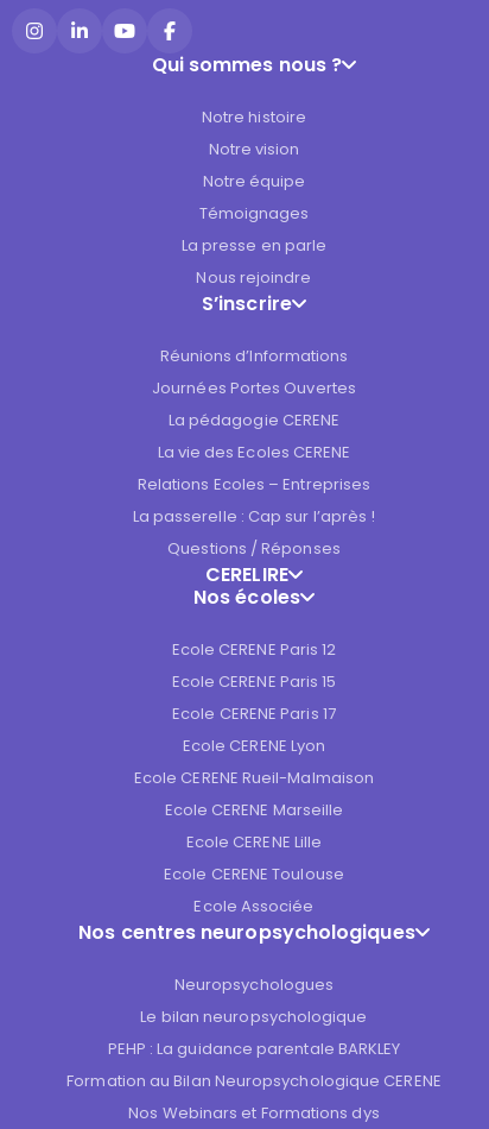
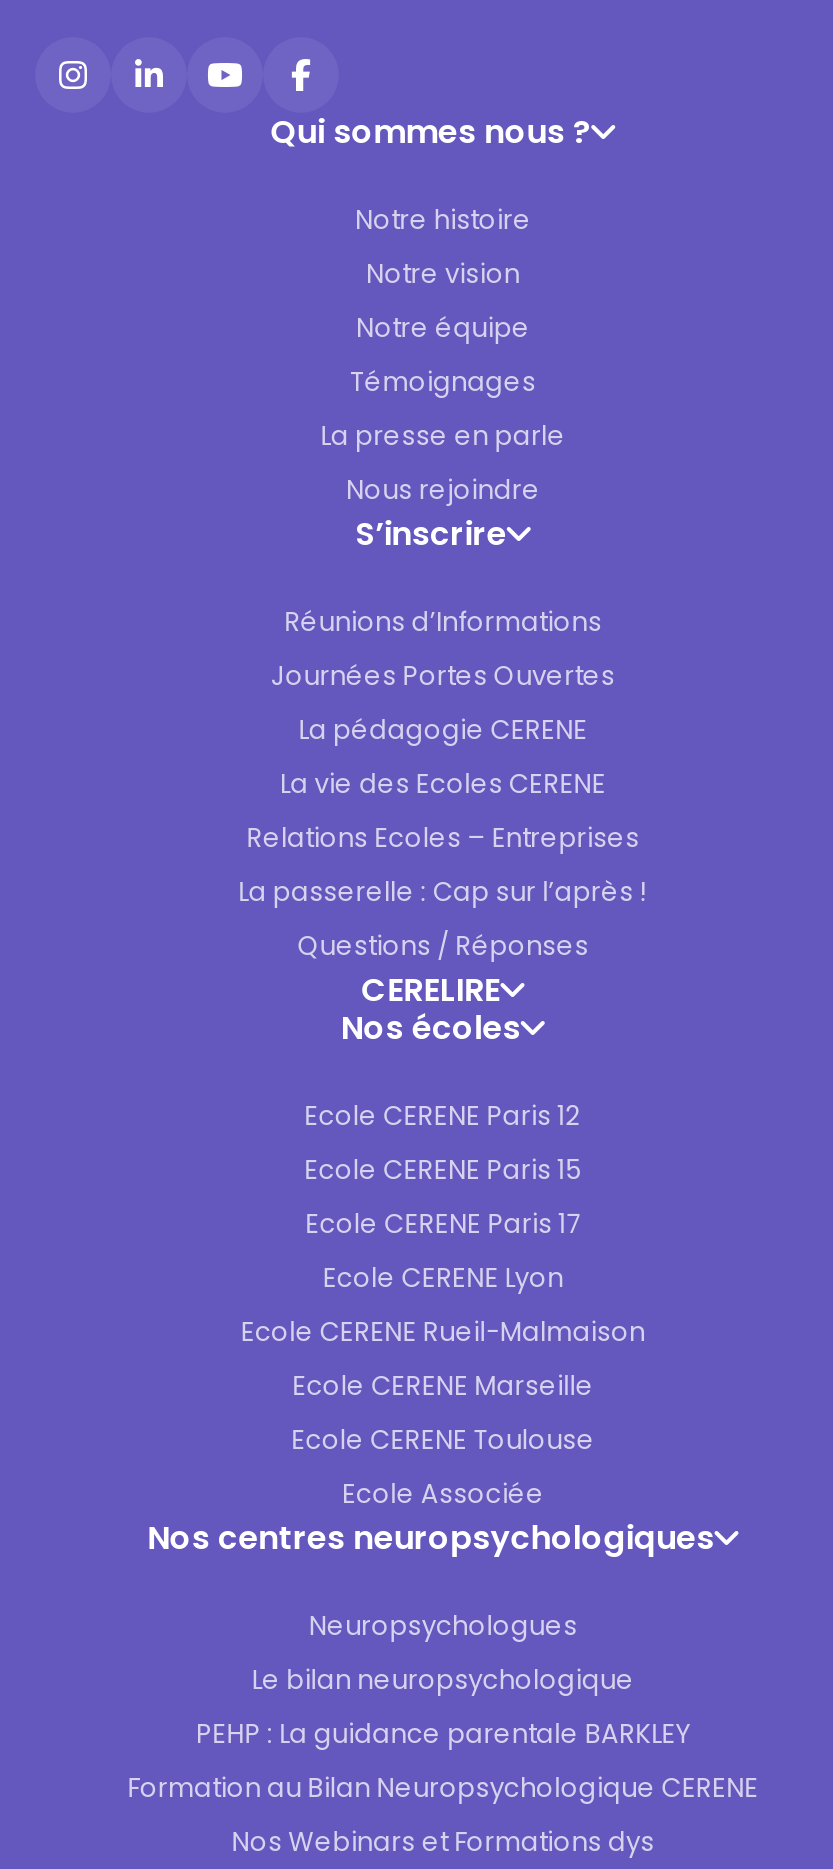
[186,831,322,853] Ecole CERENE Lille -> none

